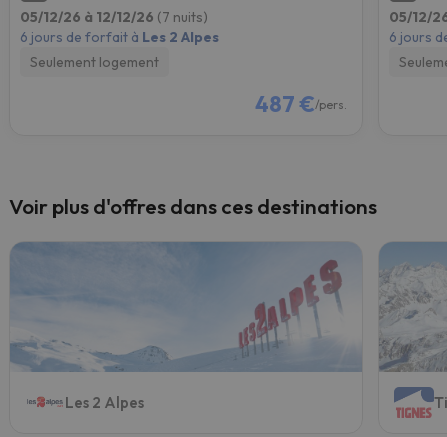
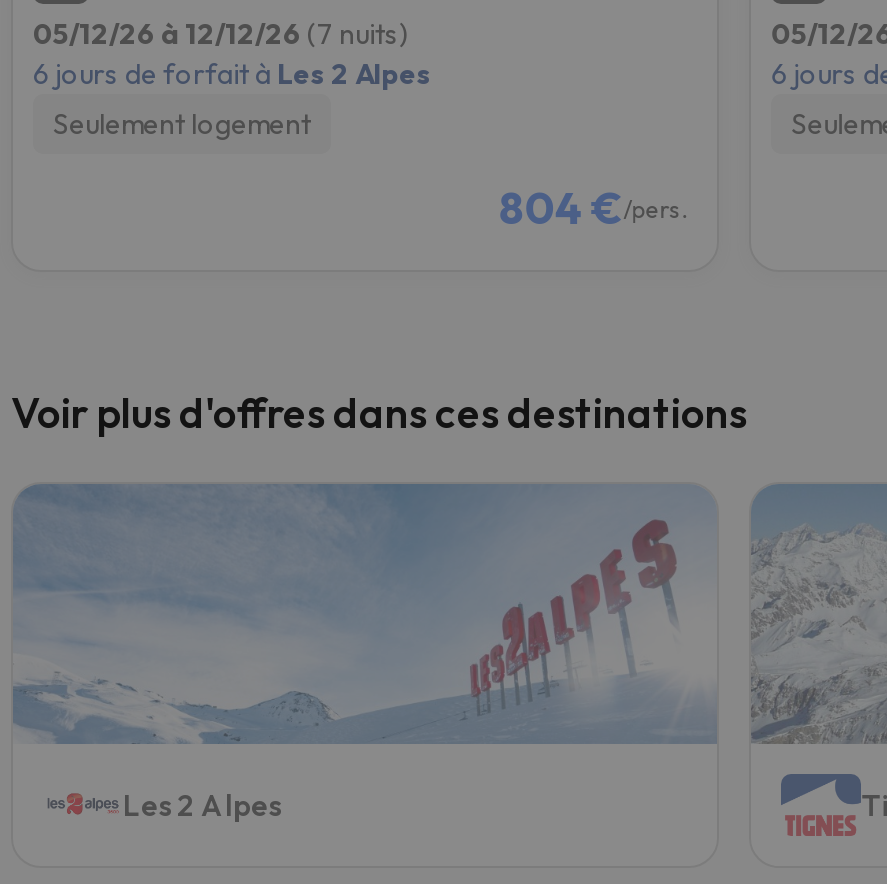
[255,90,347,118] 487 €/pers. -> [499,180,687,236] 804 €/pers.

